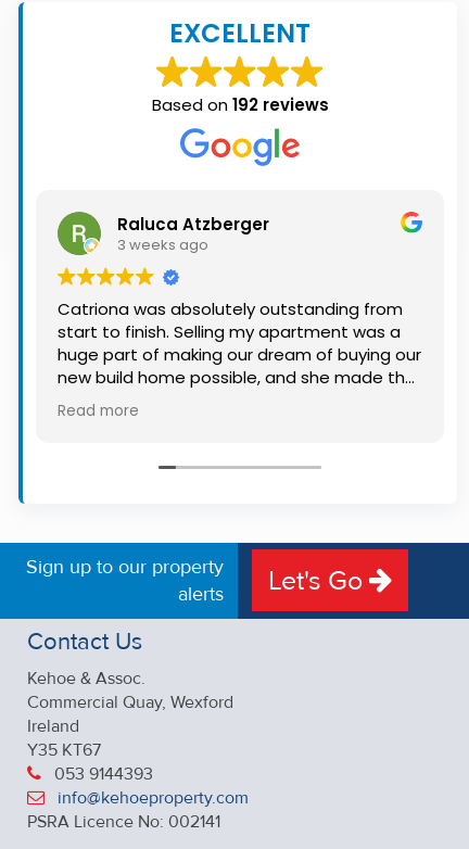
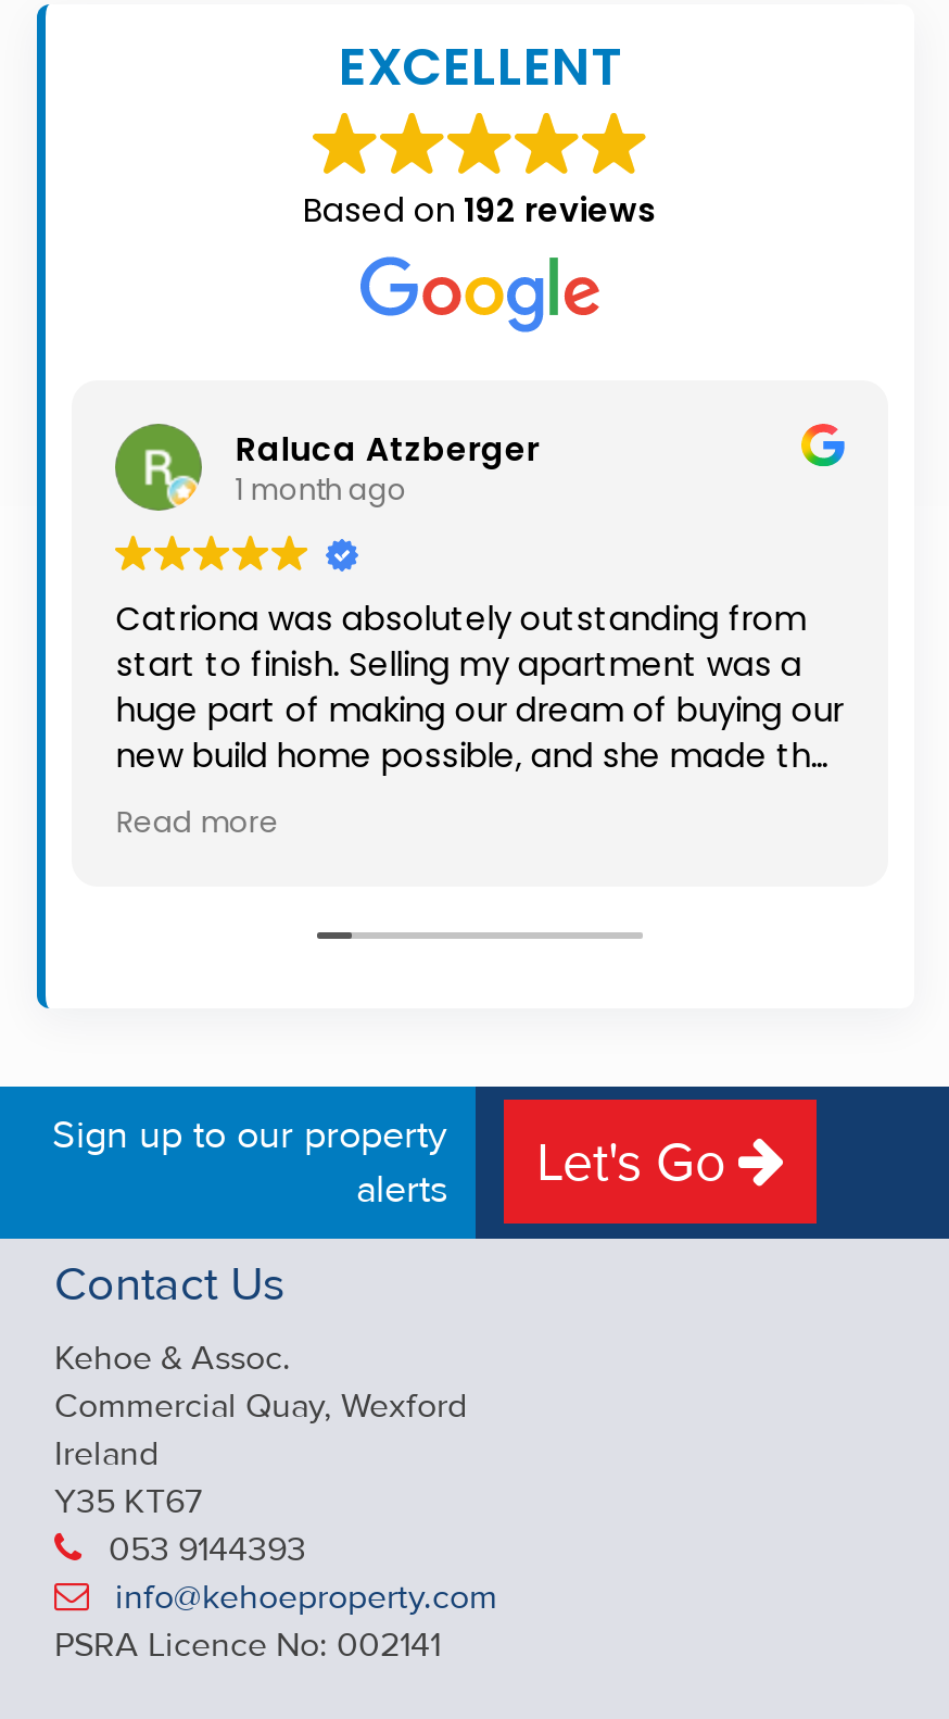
[118,234,209,255] 3 weeks ago -> [235,468,407,510] 1 month ago

